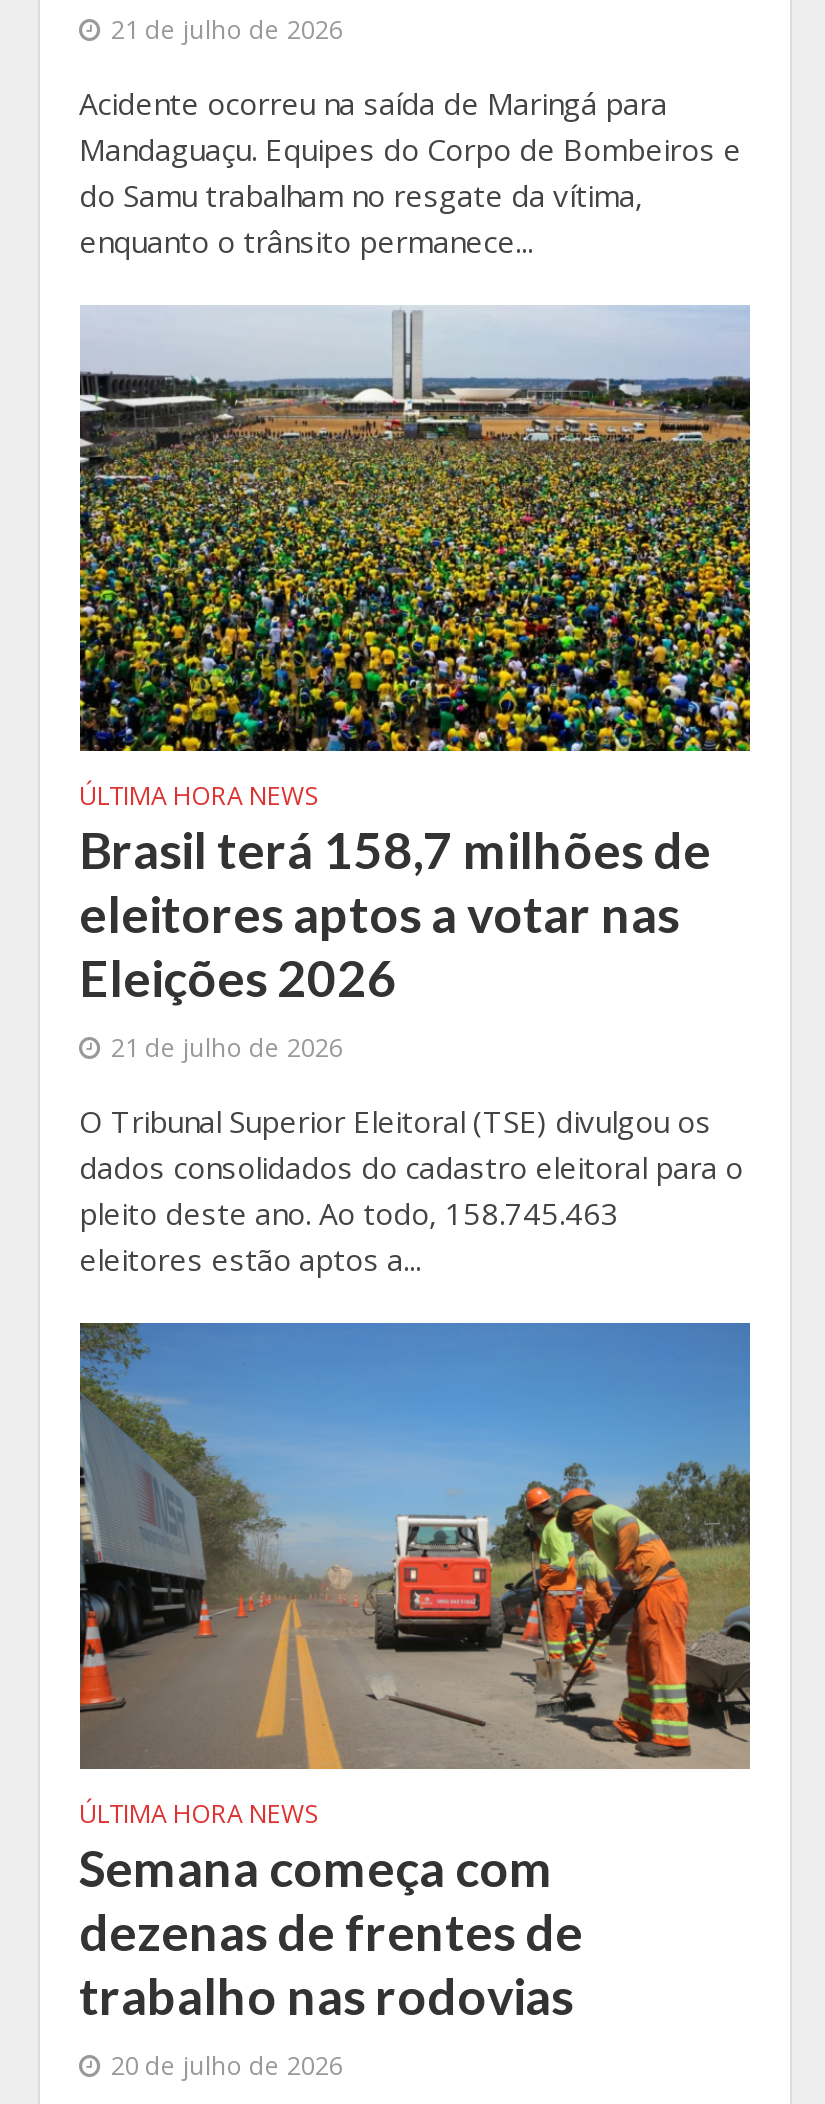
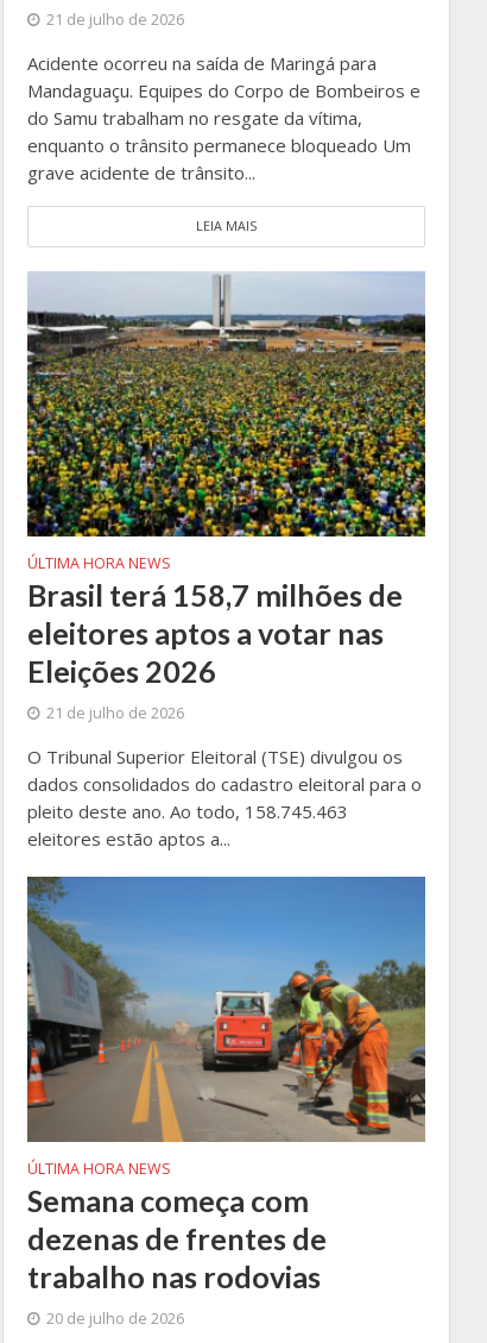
[79,222,533,262] enquanto o trânsito permanece... -> [27,133,410,234] enquanto o trânsito permanece bloqueado Um | grave acidente de trânsito... | LEIA MAIS

